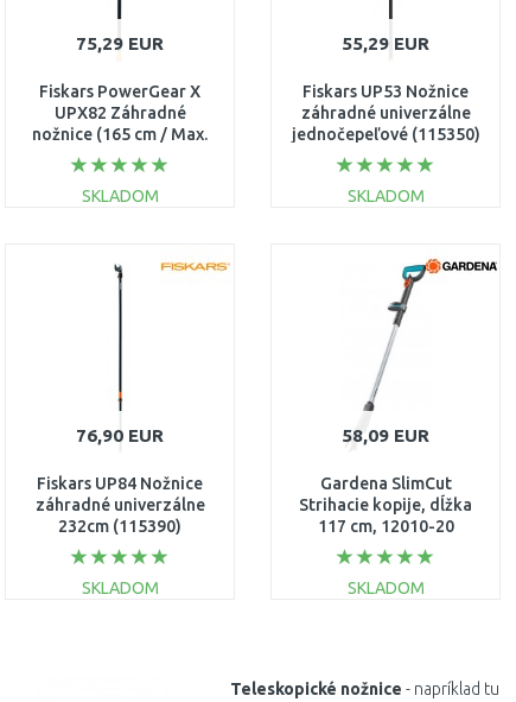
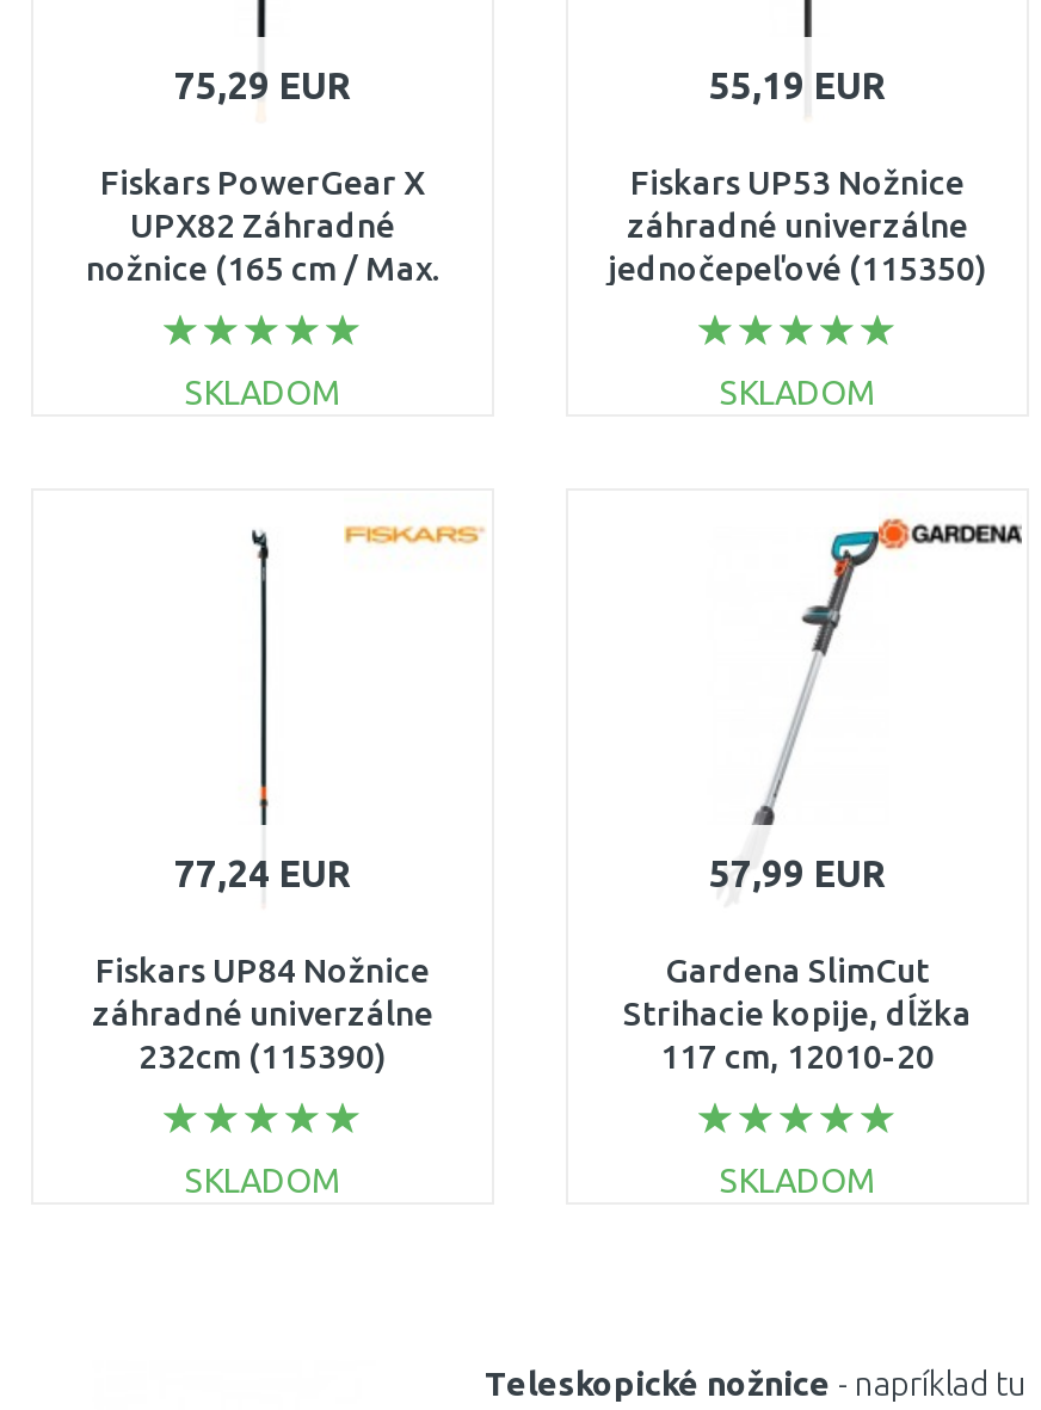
[342,33,429,53] 55,29 EUR -> [709,66,886,106] 55,19 EUR
[76,425,164,445] 76,90 EUR -> [174,854,351,894] 77,24 EUR
[342,425,429,445] 58,09 EUR -> [709,854,886,894] 57,99 EUR

